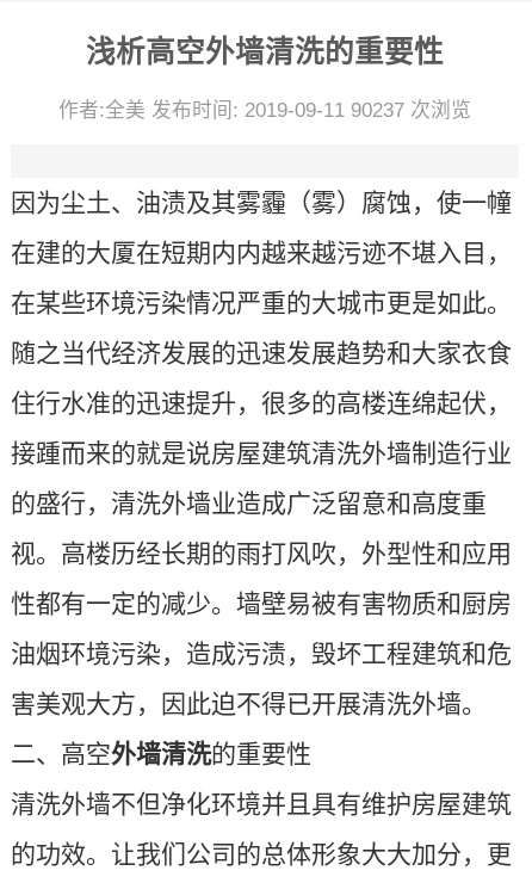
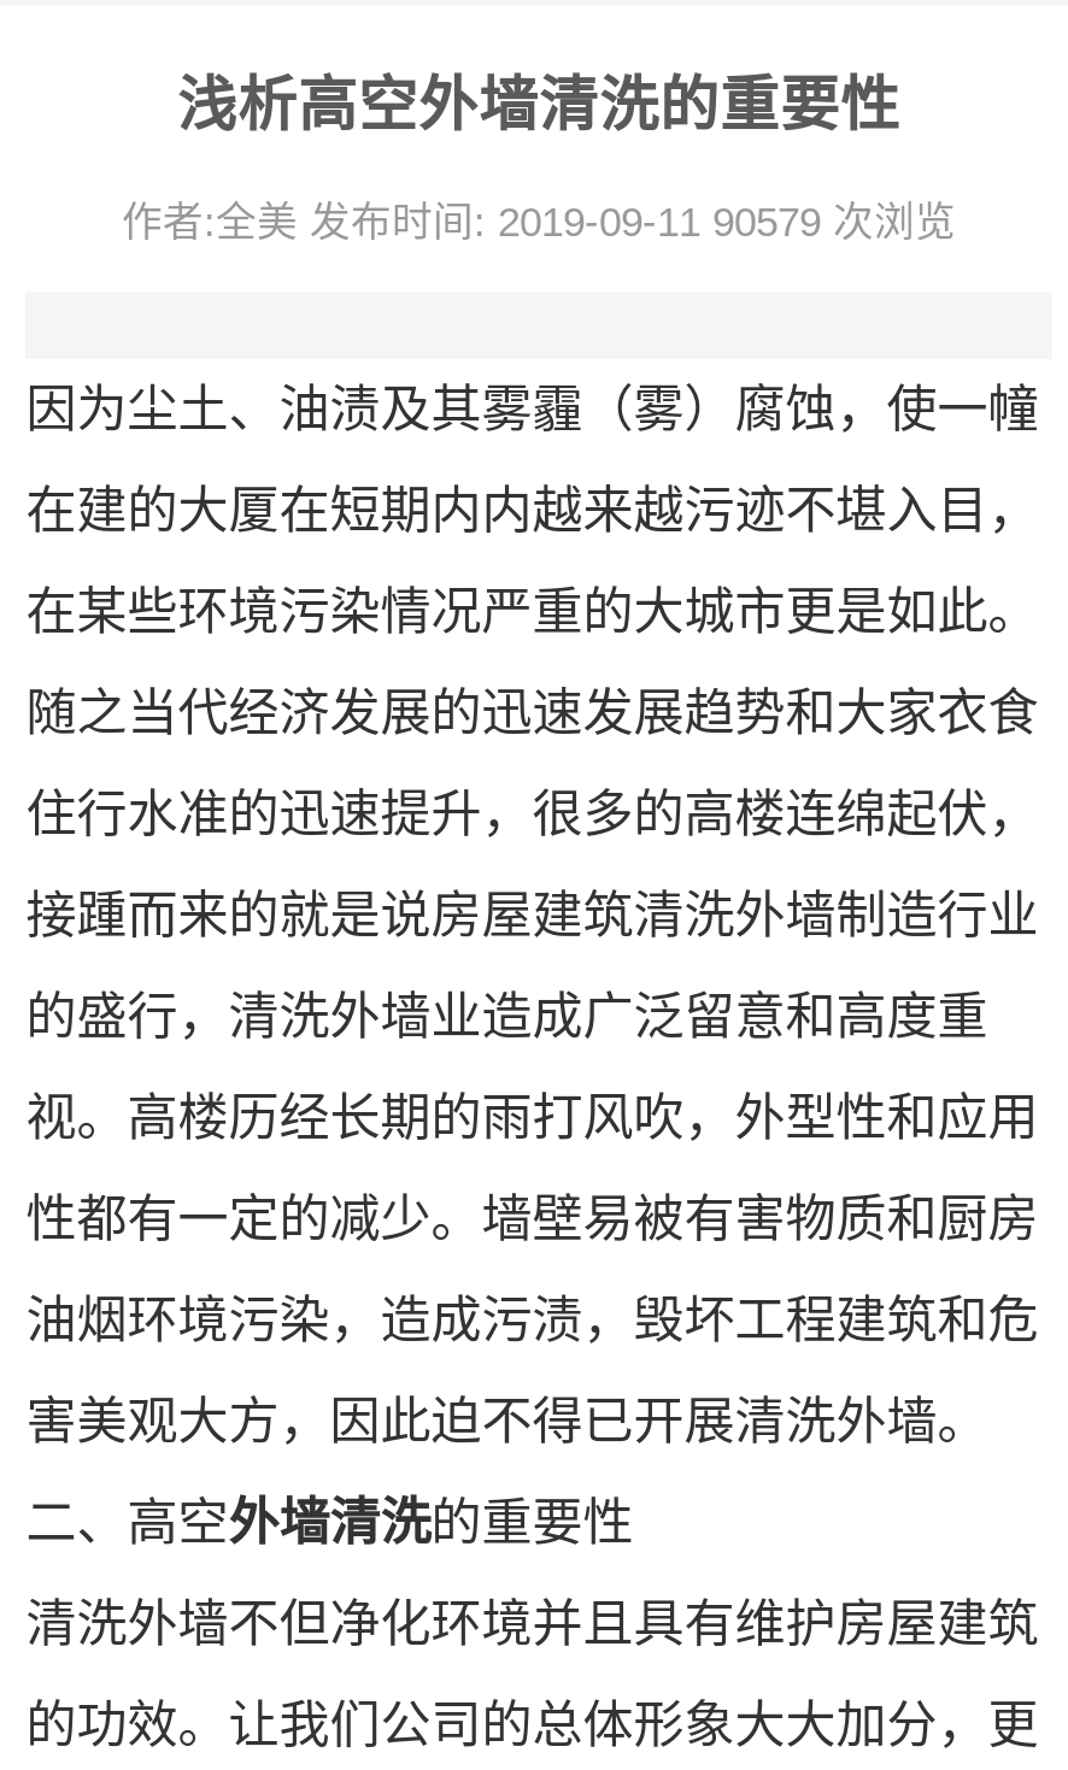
[58,100,471,122] 作者:全美 发布时间: 2019-09-11 90237 次浏览 -> [122,201,956,247] 作者:全美 发布时间: 2019-09-11 90579 次浏览

